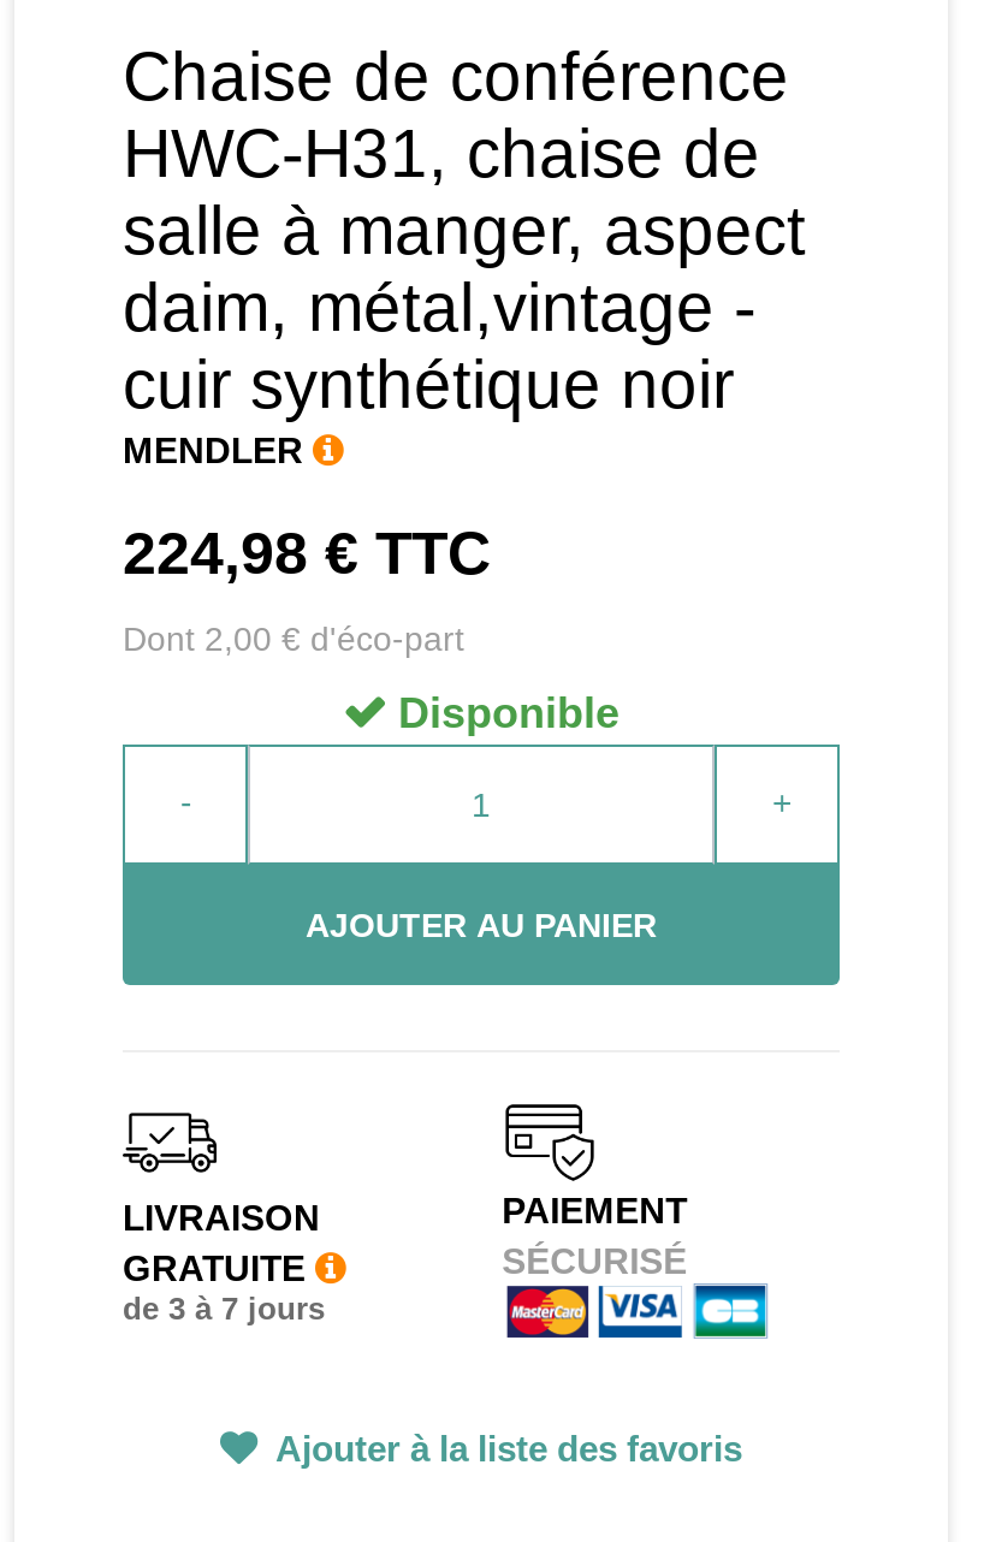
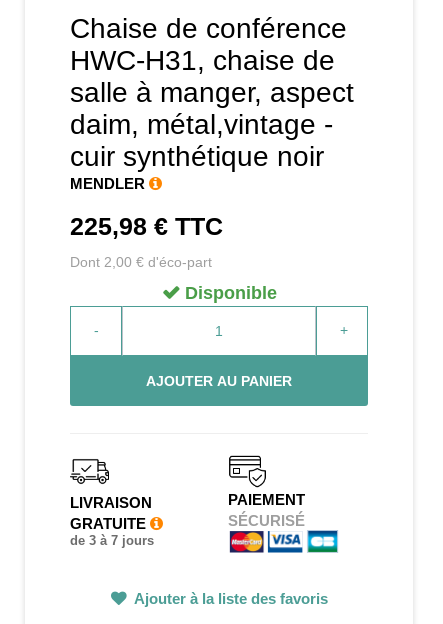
[123,518,491,585] 224,98 €TTC -> [70,212,223,240] 225,98 €TTC

